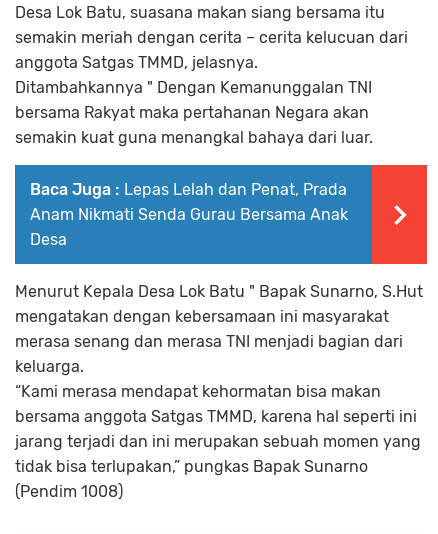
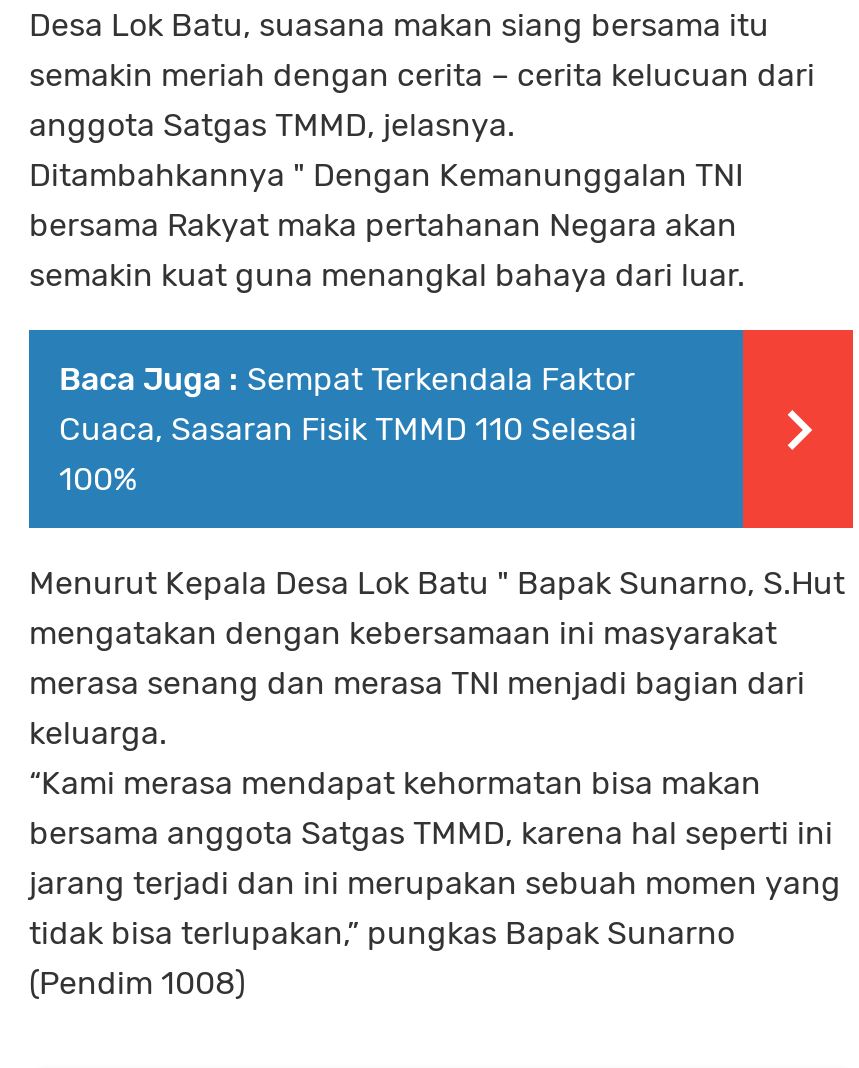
[30,180,348,249] Baca Juga : Lepas Lelah dan Penat, Prada | Anam Nikmati Senda Gurau Bersama Anak | Desa -> [59,360,637,498] Baca Juga : Sempat Terkendala Faktor | Cuaca, Sasaran Fisik TMMD 110 Selesai | 100%

